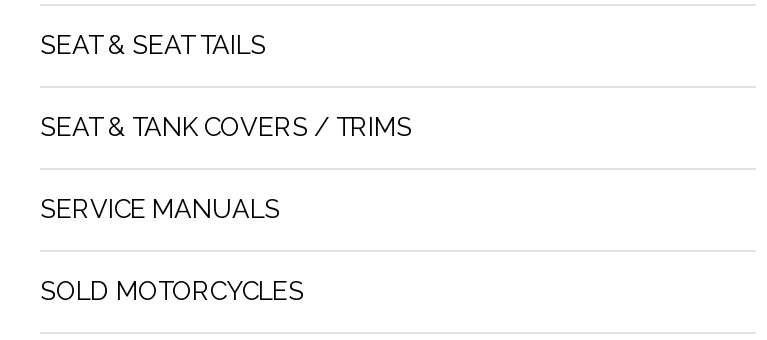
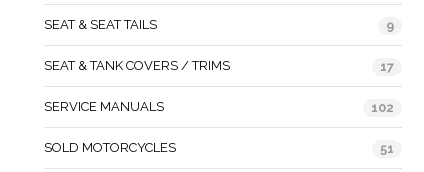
none -> [386,18,394,33] 9
none -> [380,59,394,74] 17
none -> [371,100,394,115] 102
none -> [380,141,394,156] 51

